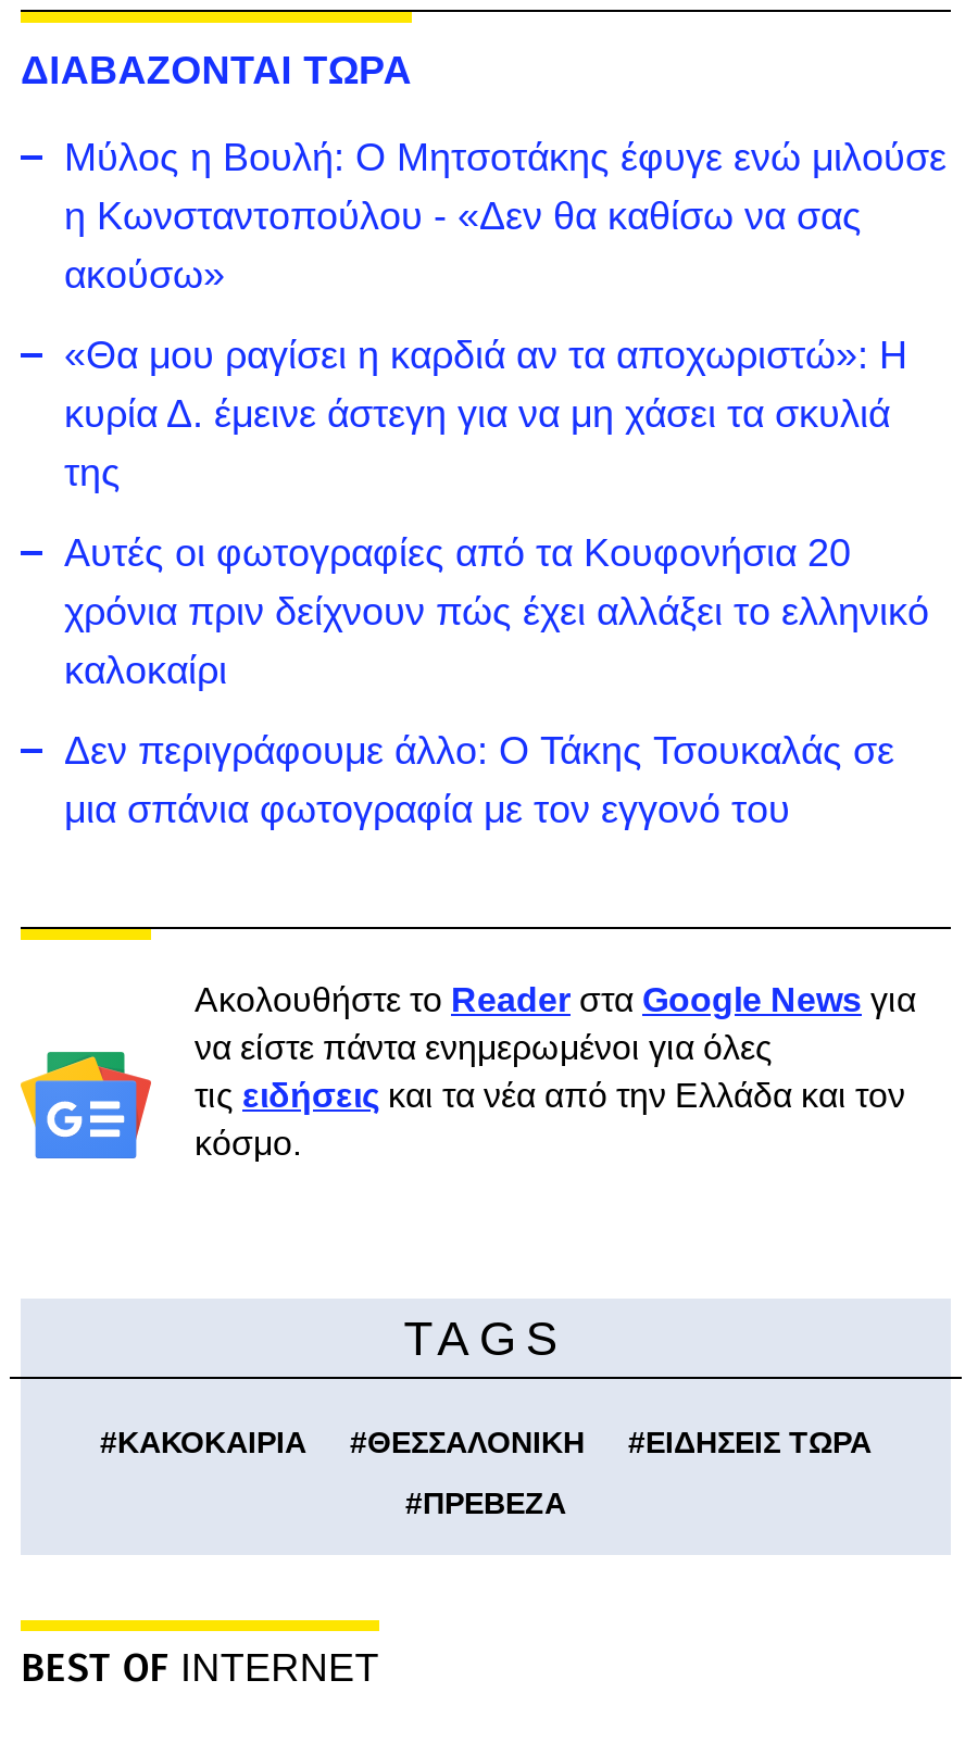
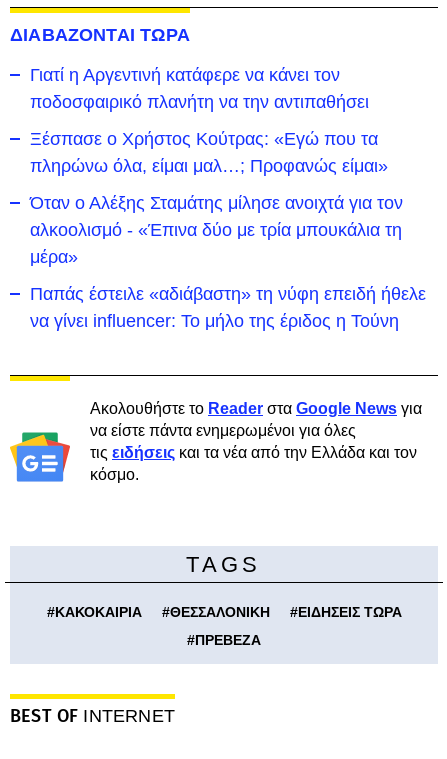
[64,136,947,297] Μύλος η Βουλή: Ο Μητσοτάκης έφυγε ενώ μιλούσε | η Κωνσταντοπούλου - «Δεν θα καθίσω να σας | ακούσω» -> [30,65,369,112] Γιατί η Αργεντινή κατάφερε να κάνει τον | ποδοσφαιρικό πλανήτη να την αντιπαθήσει
[64,334,907,494] «Θα μου ραγίσει η καρδιά αν τα αποχωριστώ»: Η | κυρία Δ. έμεινε άστεγη για να μη χάσει τα σκυλιά | της -> [30,129,388,176] Ξέσπασε ο Χρήστος Κούτρας: «Εγώ που τα | πληρώνω όλα, είμαι μαλ…; Προφανώς είμαι»
[64,531,929,692] Αυτές οι φωτογραφίες από τα Κουφονήσια 20 | χρόνια πριν δείχνουν πώς έχει αλλάξει το ελληνικό | καλοκαίρι -> [30,193,403,267] Όταν ο Αλέξης Σταμάτης μίλησε ανοιχτά για τον | αλκοολισμό - «Έπινα δύο με τρία μπουκάλια τη | μέρα»
[64,729,894,831] Δεν περιγράφουμε άλλο: Ο Τάκης Τσουκαλάς σε | μια σπάνια φωτογραφία με τον εγγονό του -> [30,284,426,331] Παπάς έστειλε «αδιάβαστη» τη νύφη επειδή ήθελε | να γίνει influencer: Το μήλο της έριδος η Τούνη

